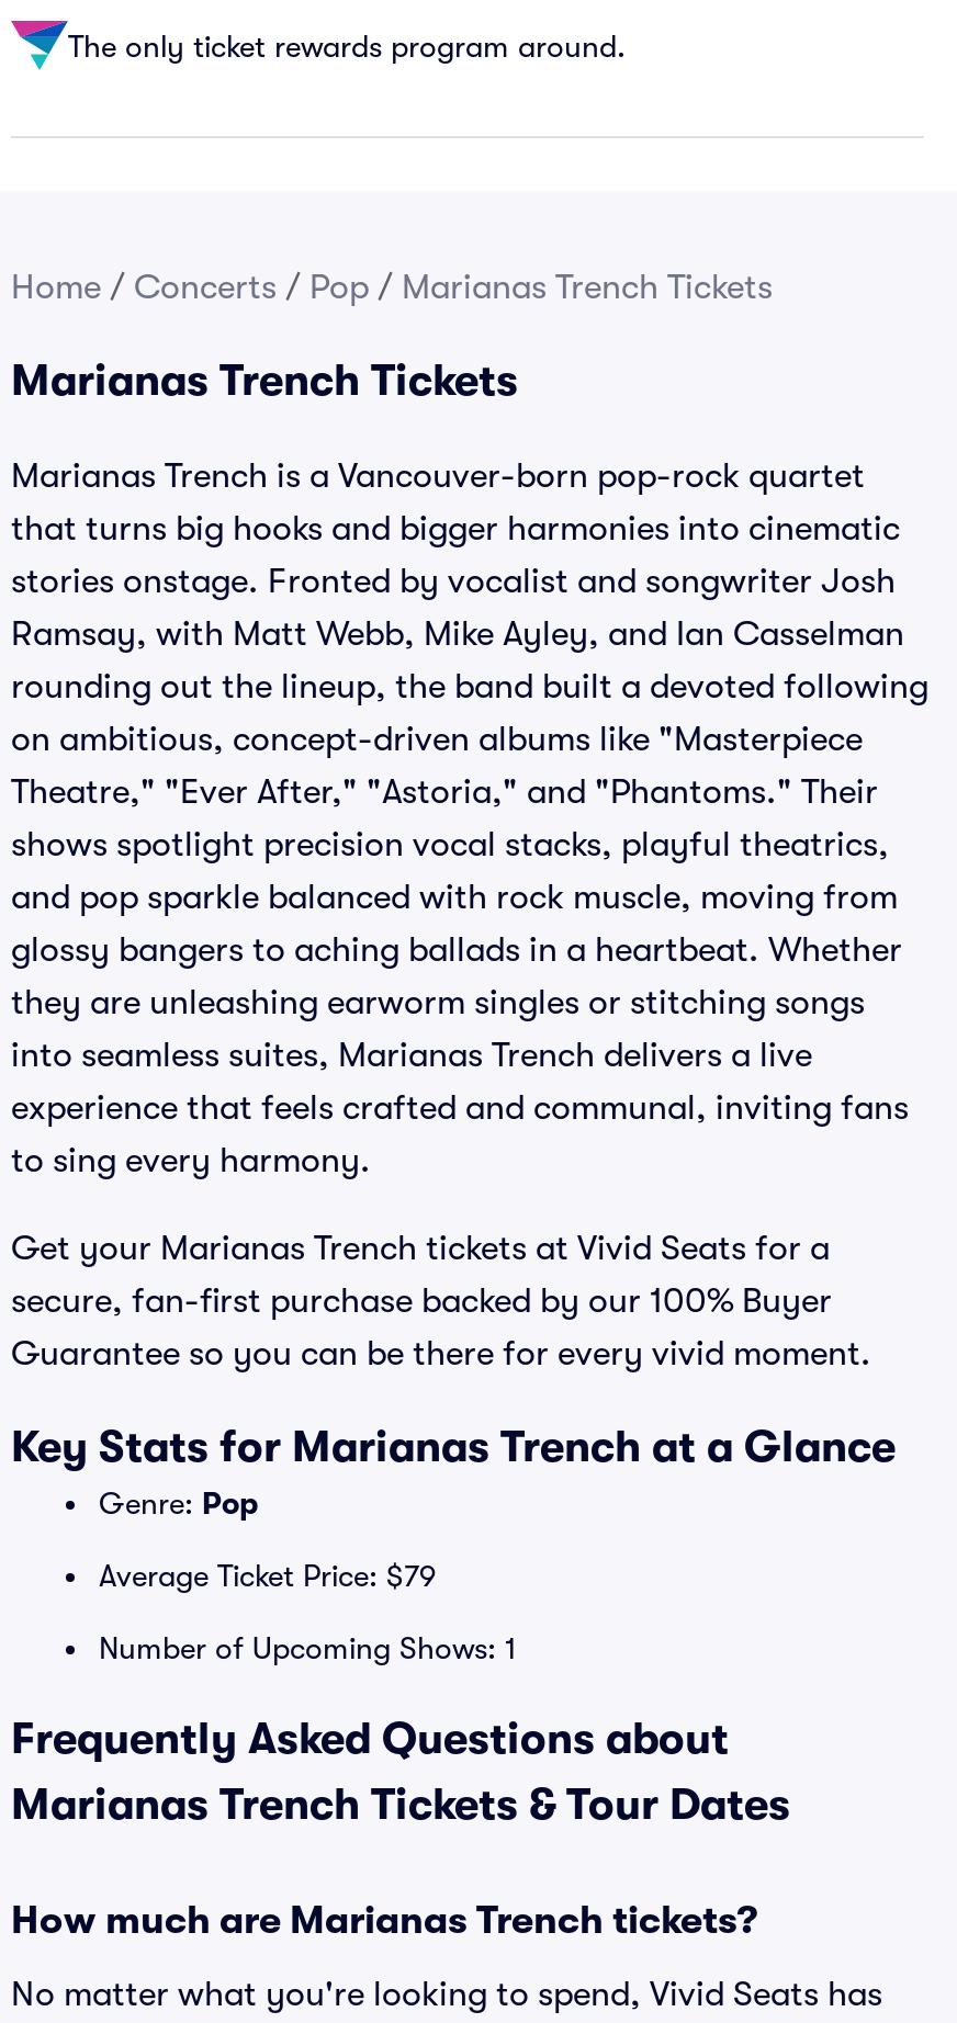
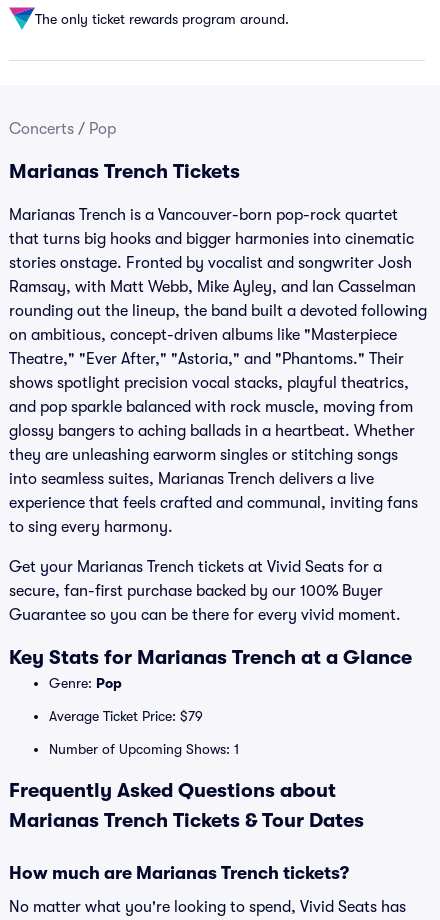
[11,268,773,307] Home / Concerts / Pop / Marianas Trench Tickets -> [9,120,116,138] Concerts / Pop

